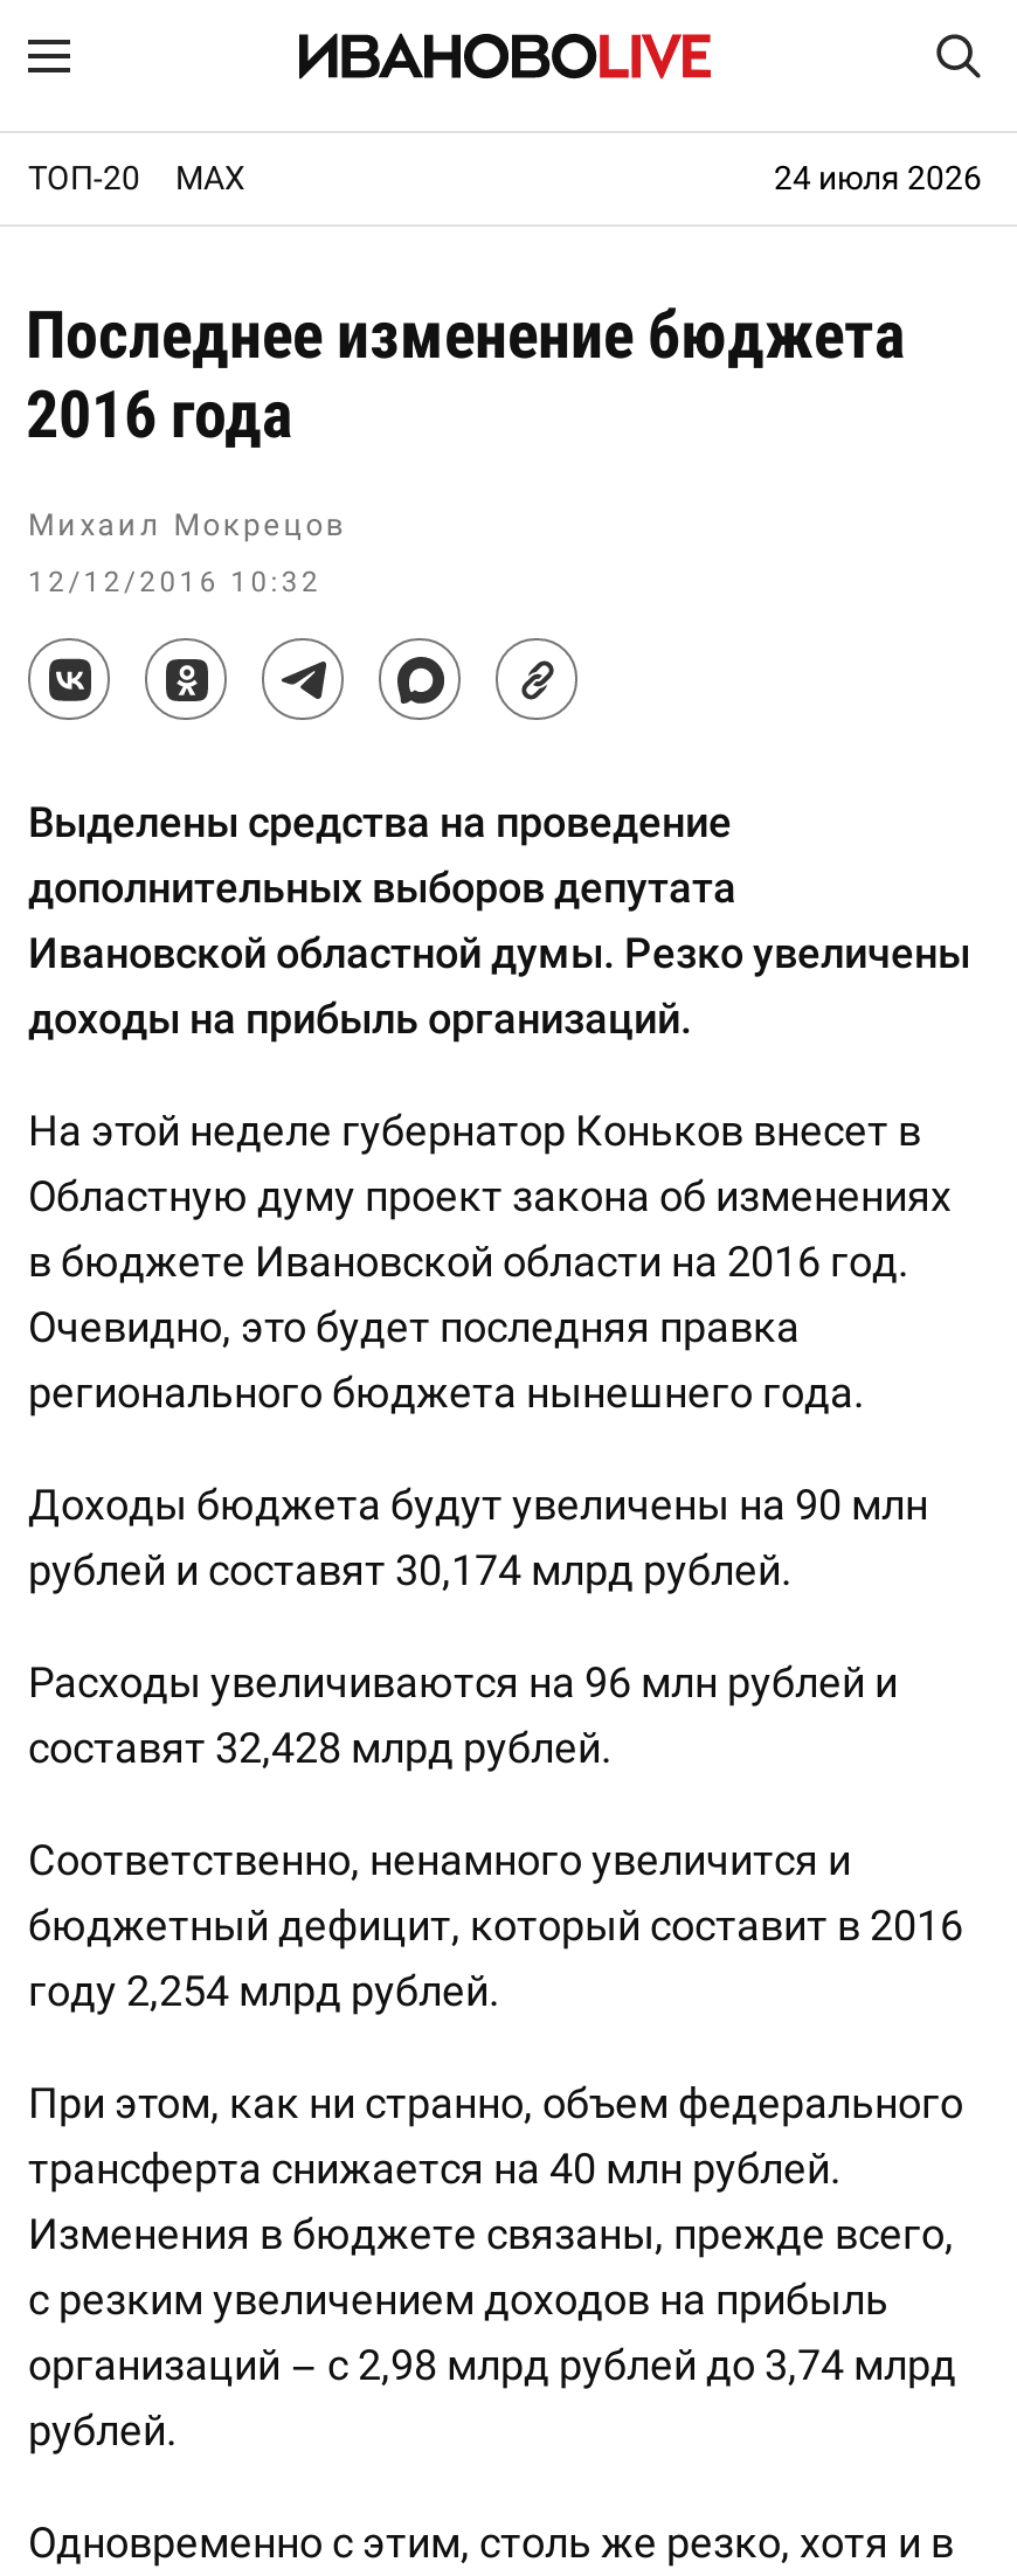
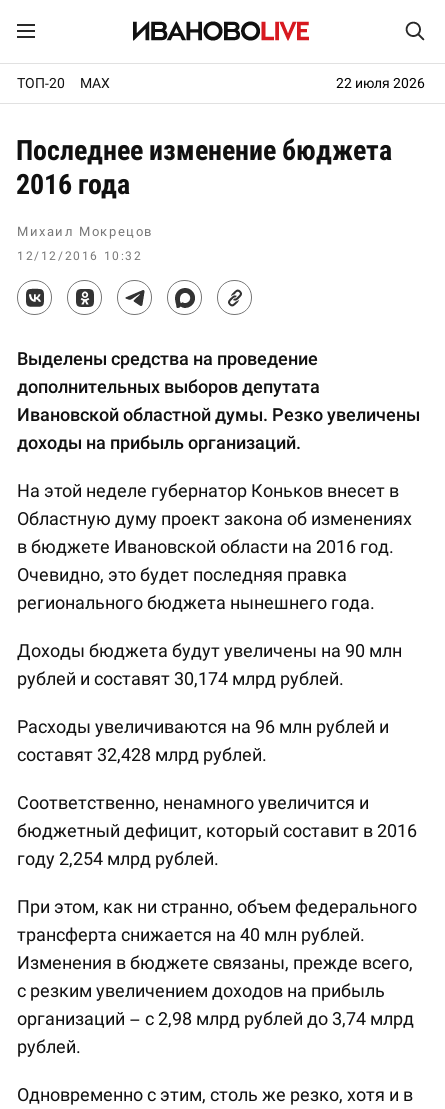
[774,159,982,196] 24 июля 2026 -> [336,75,425,91] 22 июля 2026

